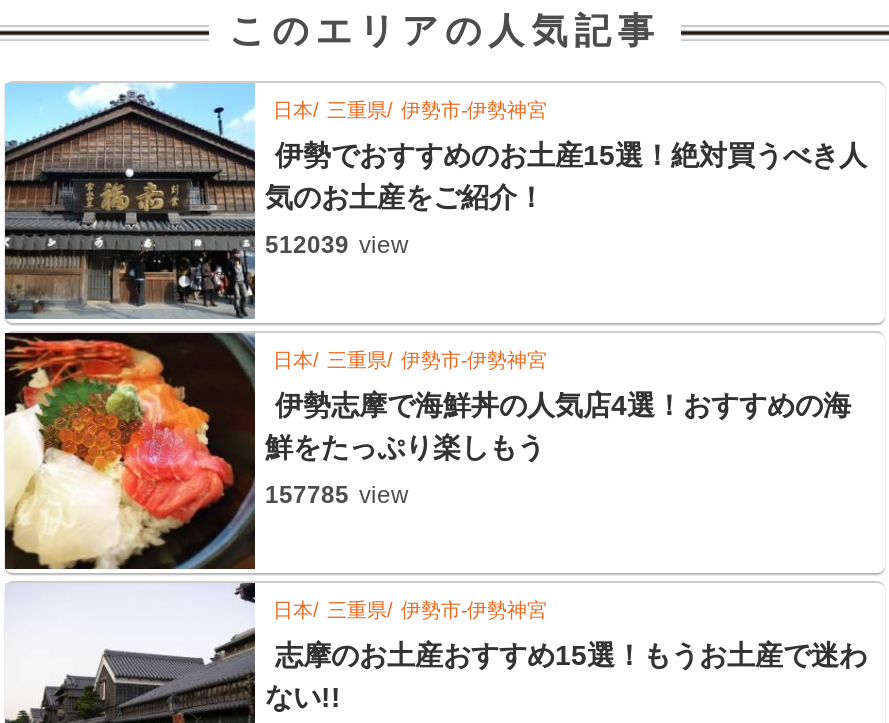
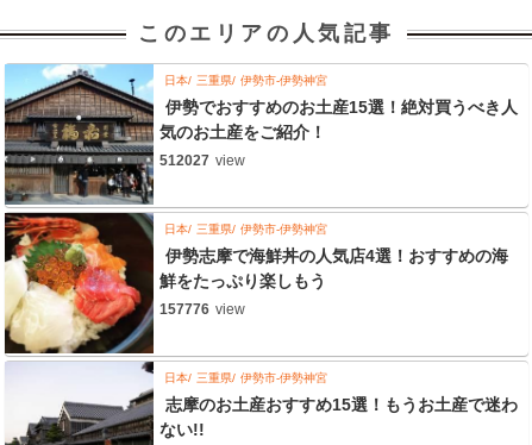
[265,231,409,259] 512039 view -> [159,152,245,169] 512027 view
[265,481,409,509] 157785 view -> [159,301,245,318] 157776 view

